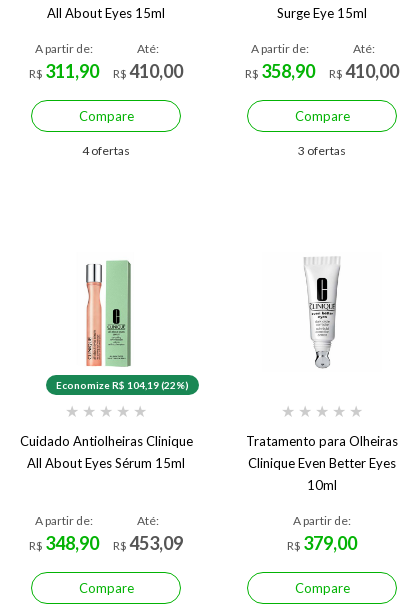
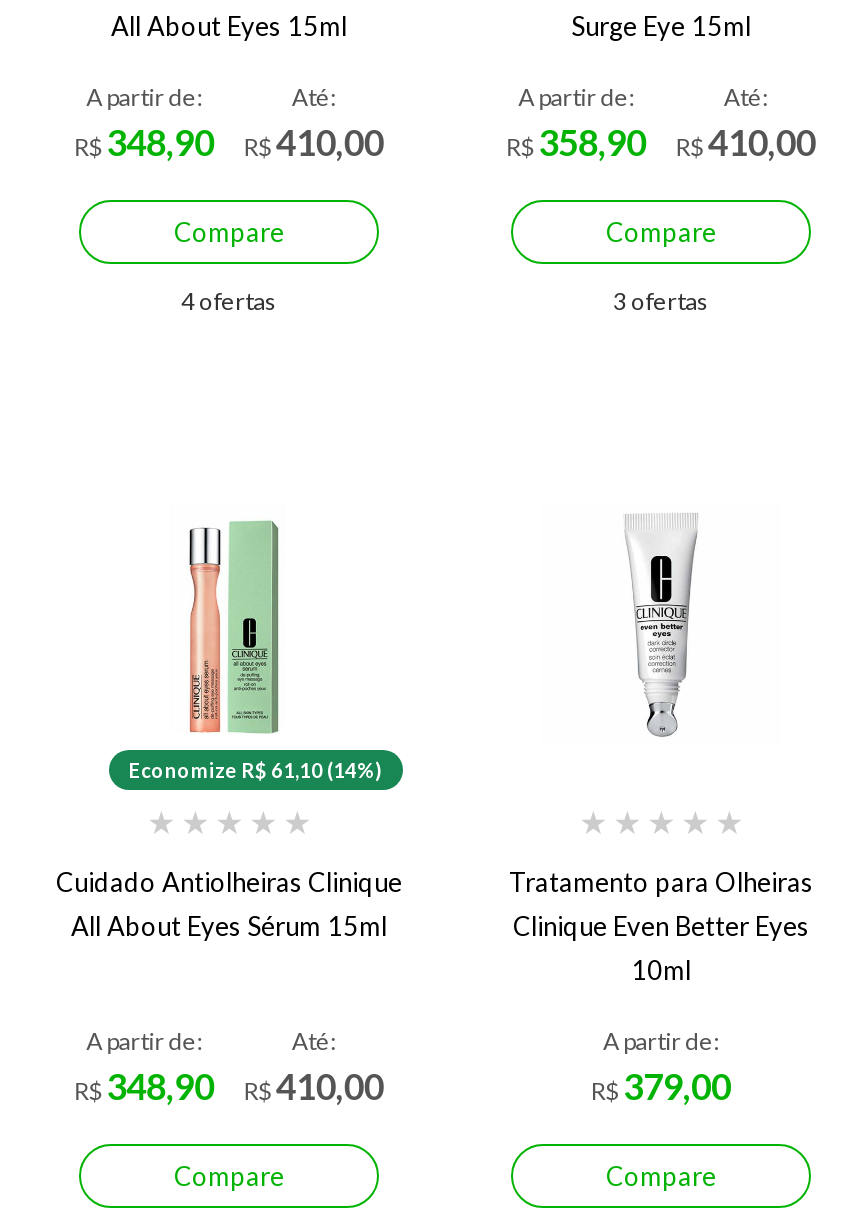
[29,60,183,82] R$311,90 R$410,00 -> [74,120,384,164] R$348,90 R$410,00
[56,379,189,391] Economize R$ 104,19 (22%) -> [129,758,383,782] Economize R$ 61,10 (14%)
[29,532,183,554] R$348,90 R$453,09 -> [74,1064,384,1108] R$348,90 R$410,00

